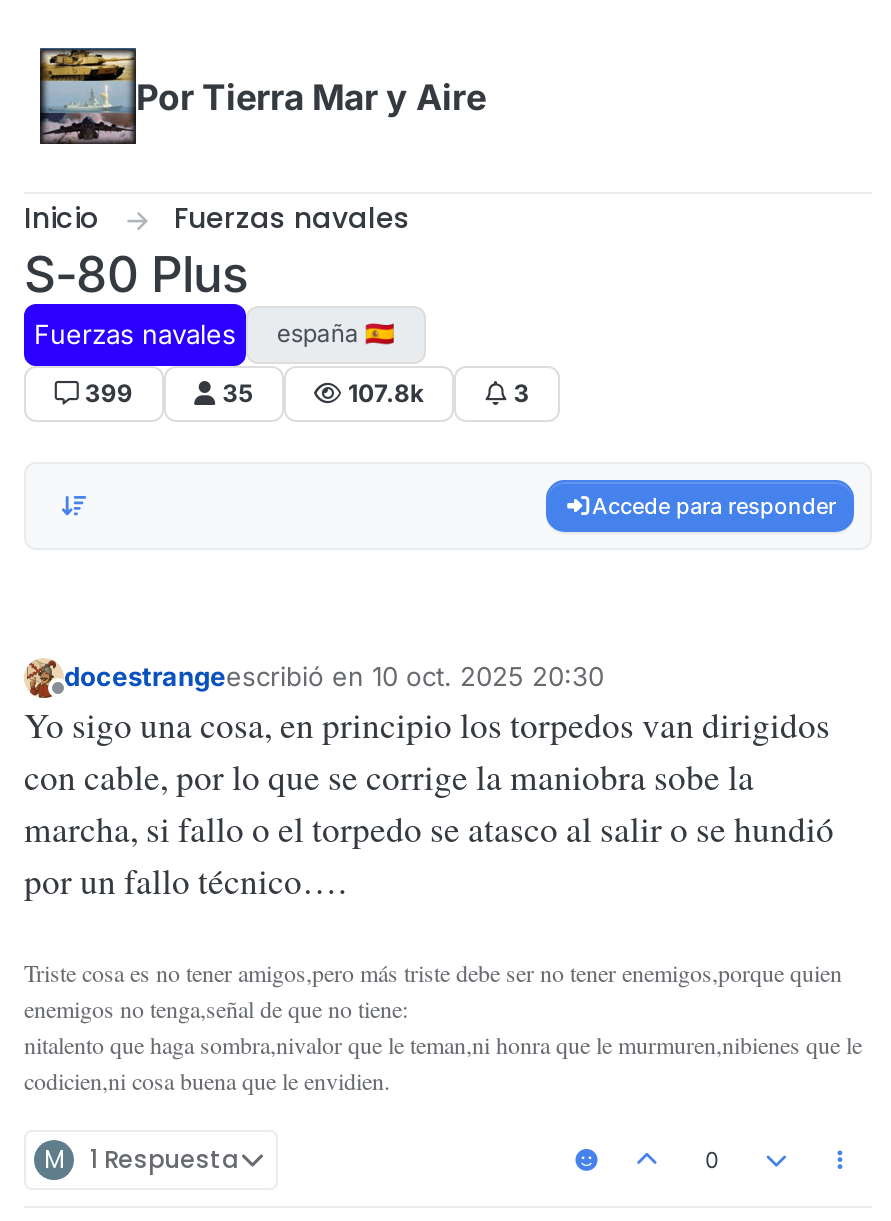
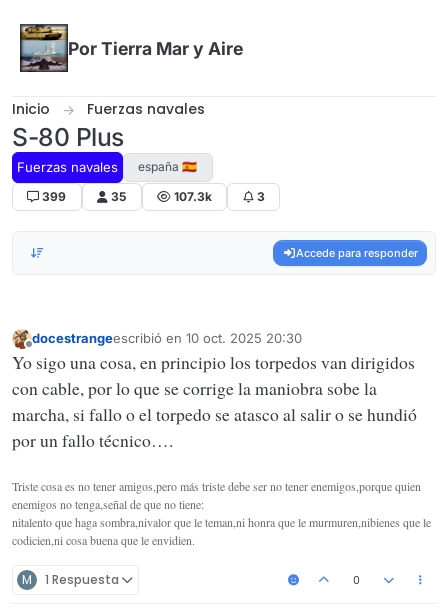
[348,378,424,408] 107.8k -> [174,189,212,204] 107.3k

